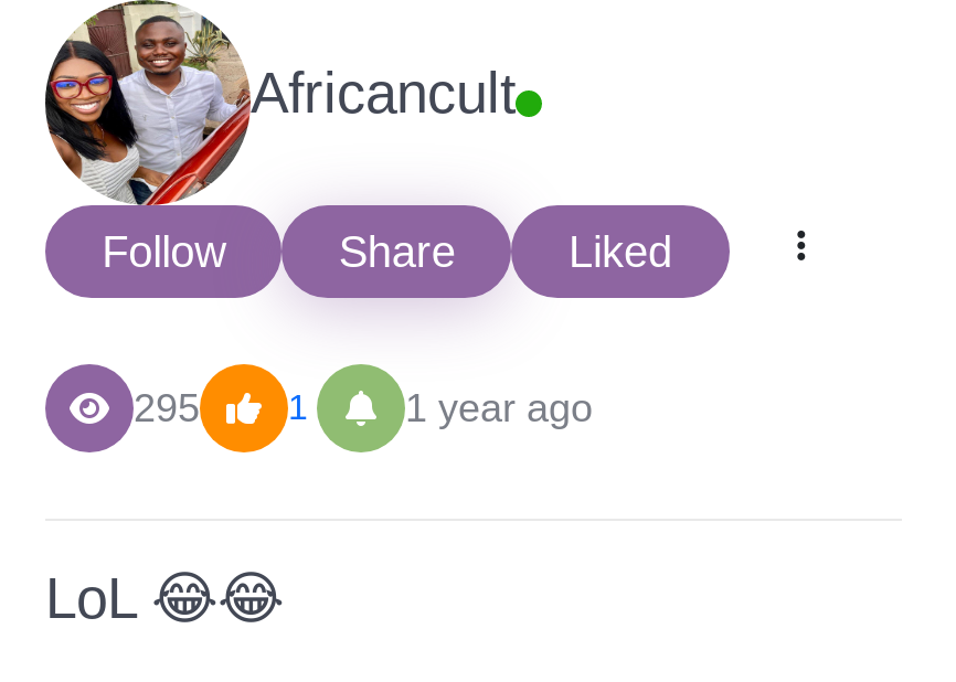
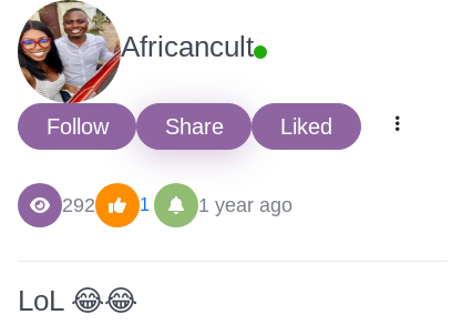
[134,385,200,429] 295 -> [62,194,95,216] 292

